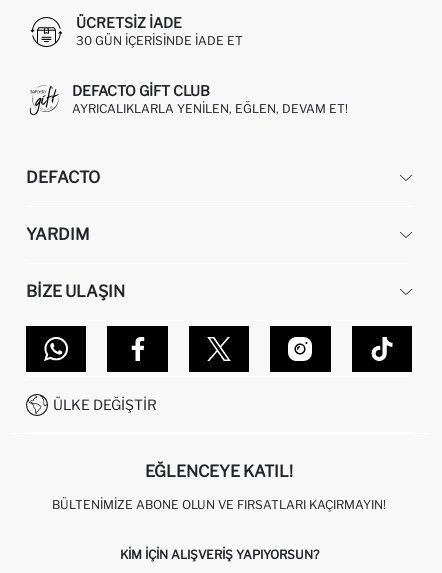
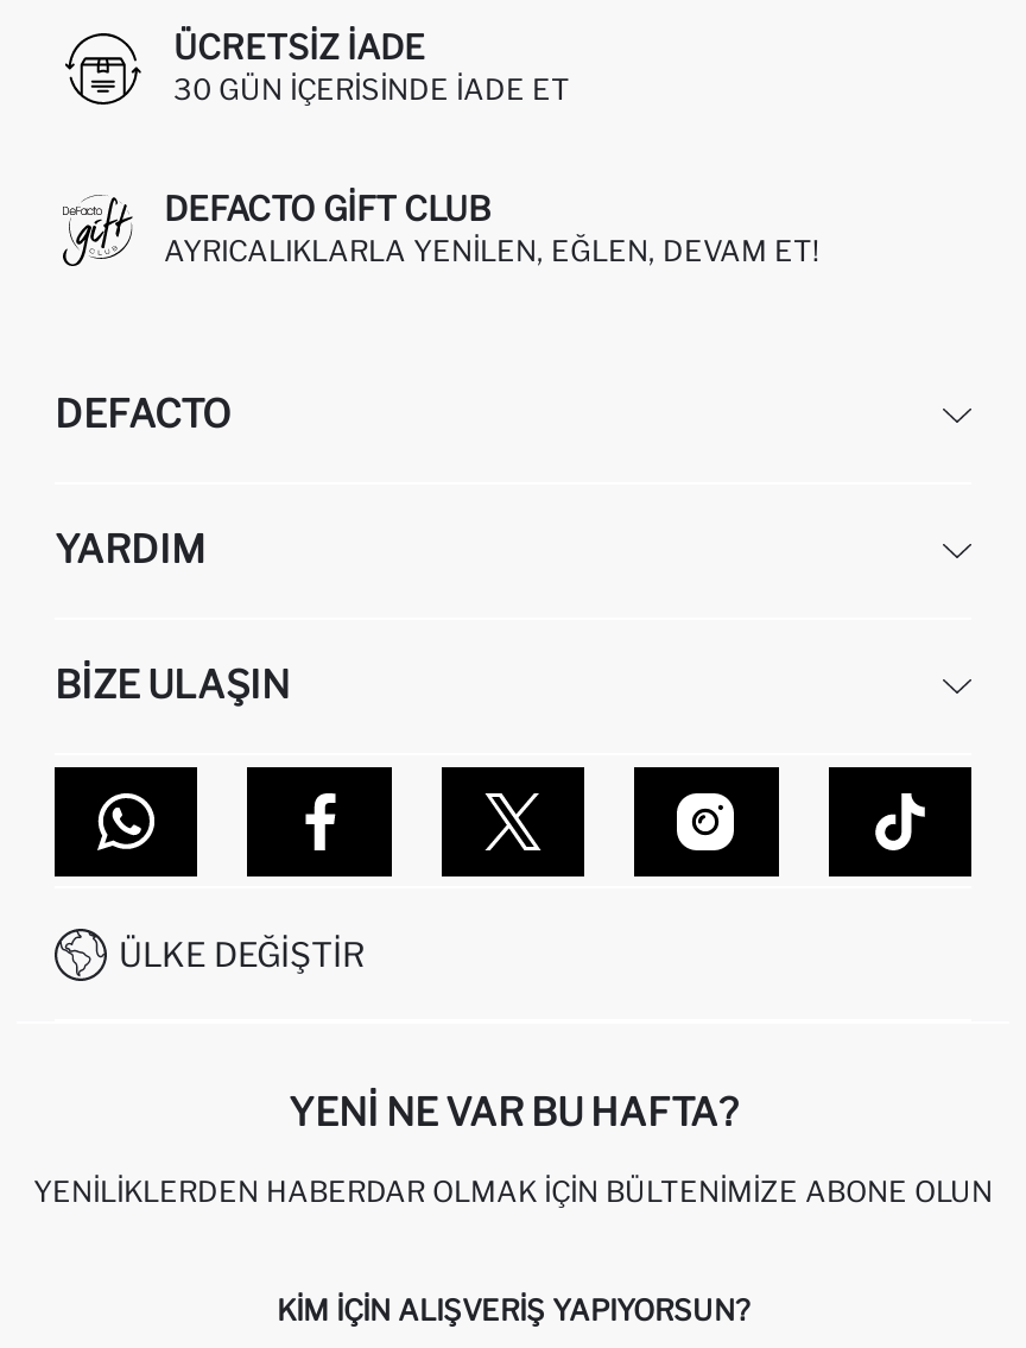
[145,462,293,481] EĞLENCEYE KATIL! -> [289,1091,737,1136] YENI NE VAR BU HAFTA?
[52,497,386,512] BÜLTENIMIZE ABONE OLUN VE FIRSATLARI KAÇIRMAYIN! -> [33,1174,993,1210] YENILIKLERDEN HABERDAR OLMAK İÇIN BÜLTENIMIZE ABONE OLUN

